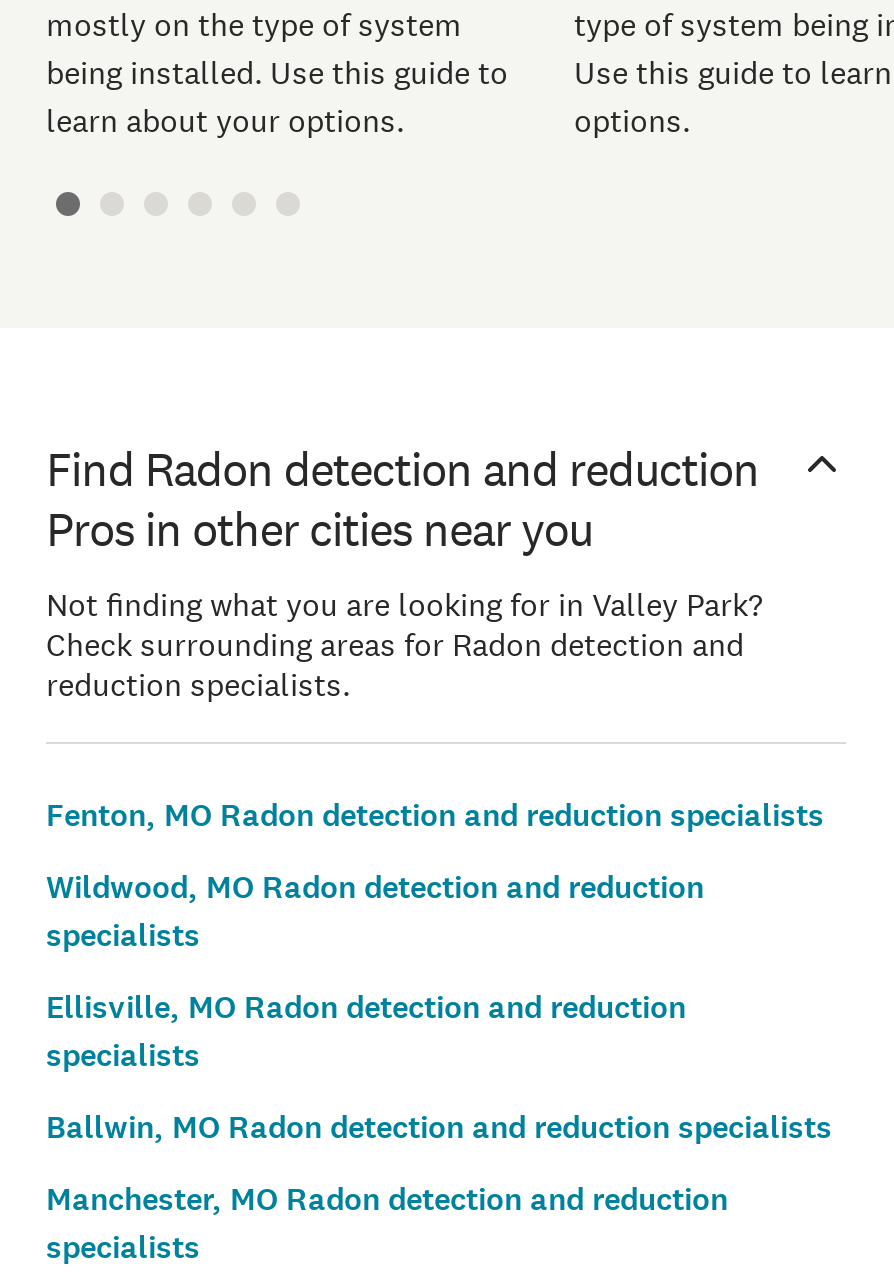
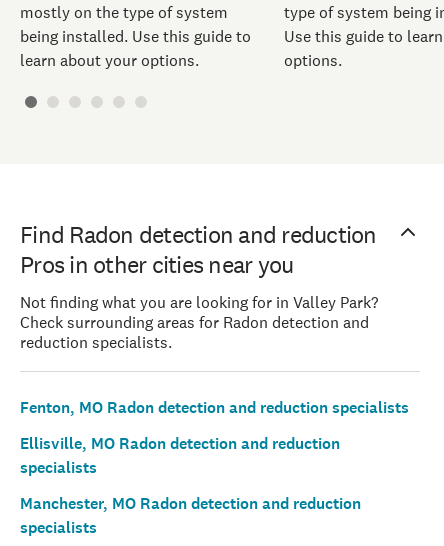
[46,866,704,956] Wildwood, MO Radon detection and reduction | specialists -> none
[46,1106,832,1148] Ballwin, MO Radon detection and reduction specialists -> none

